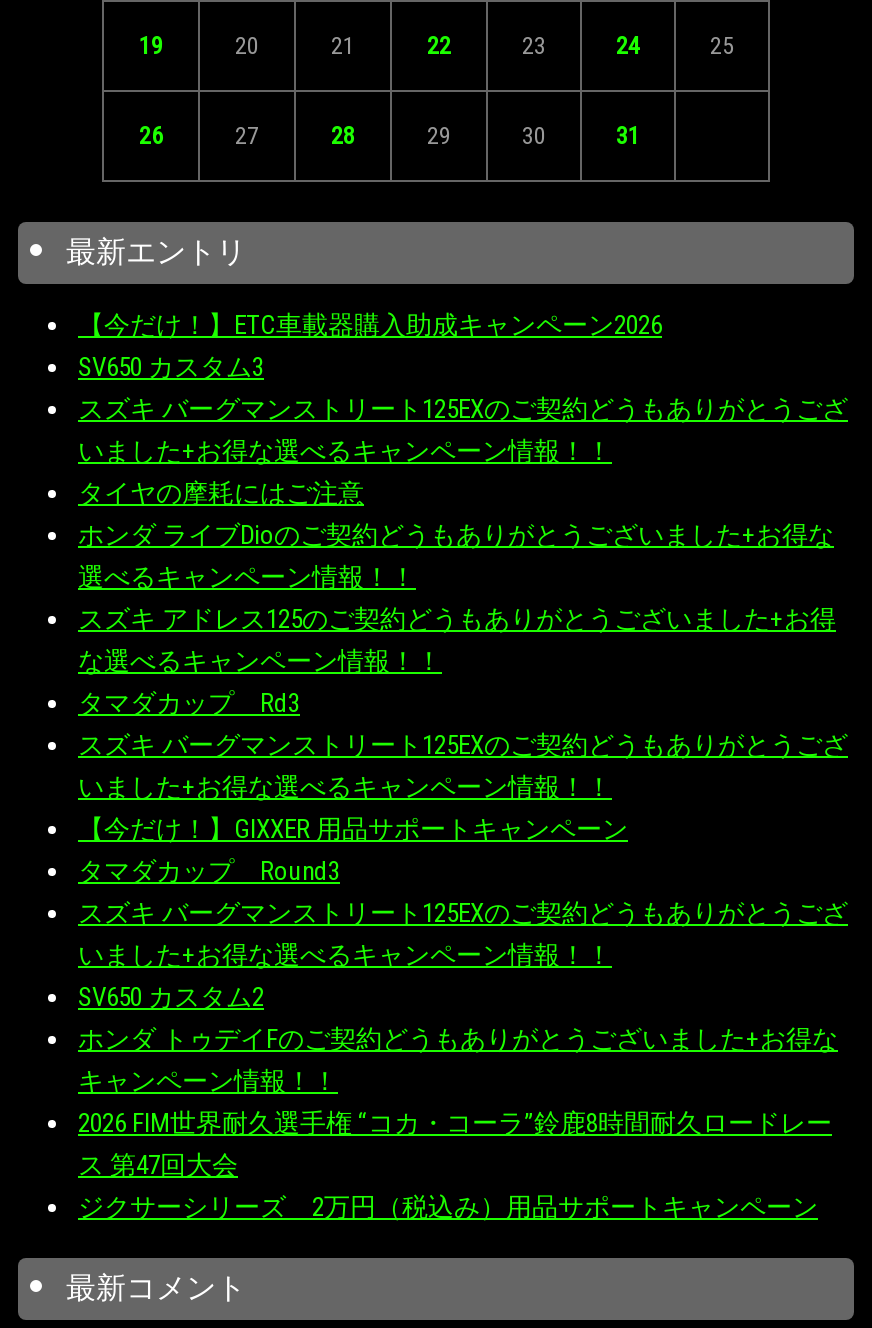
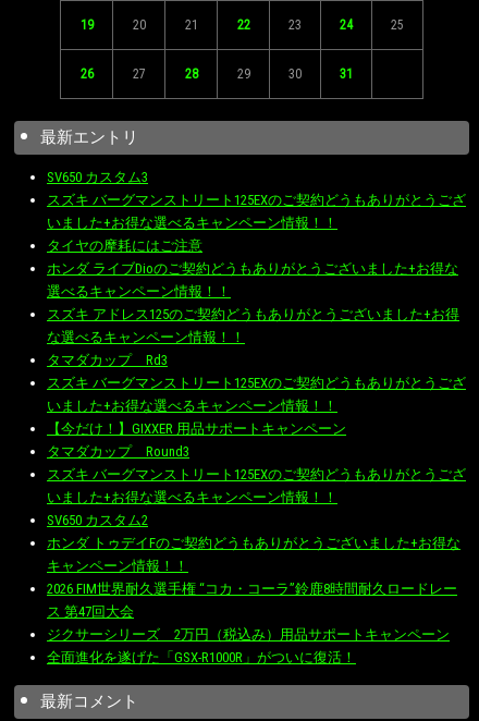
[78,310,662,340] 【今だけ！】ETC車載器購入助成キャンペーン2026 -> none
moved [78,352,848,1222] -> [47,169,466,643]: SV650 カスタム3 | スズキ バーグマンストリート125EXのご契約どうもありがとうござ | いました+お得な選べるキャンペーン情報！！ | ... | ス 第47回大会 | ジクサーシリーズ 2万円（税込み）用品サポートキャンペーン
none -> [47,649,356,666] 全面進化を遂げた「GSX-R1000R」がついに復活！

